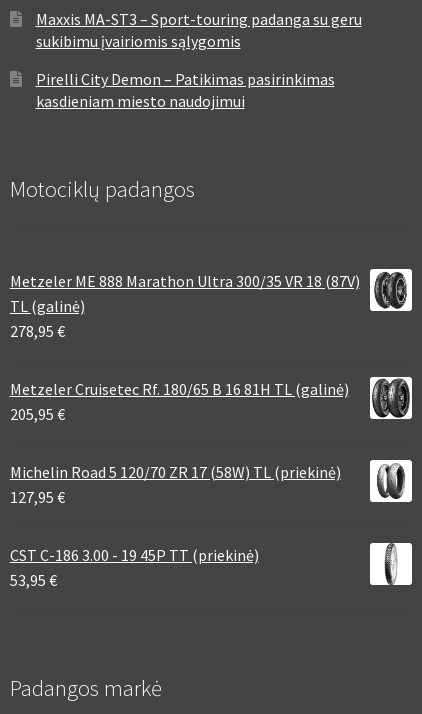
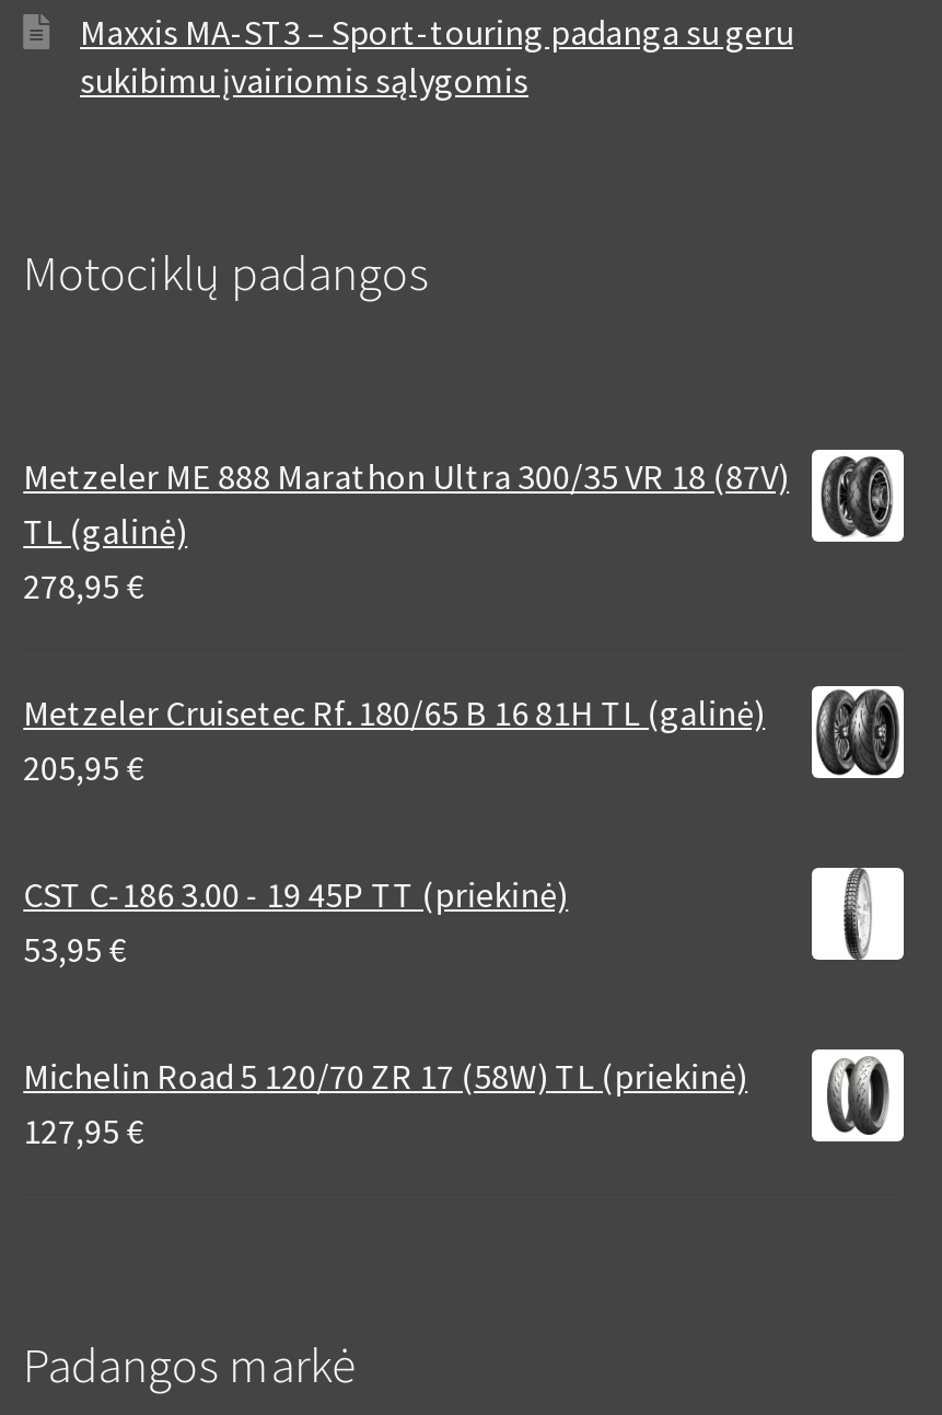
[35,69,334,111] Pirelli City Demon – Patikimas pasirinkimas | kasdieniam miesto naudojimui -> none
moved [10,462,341,507] -> [23,1053,747,1152]: Michelin Road 5 120/70 ZR 17 (58W) TL (priekinė) | 127,95 €
moved [10,545,259,590] -> [23,872,568,970]: CST C-186 3.00 - 19 45P TT (priekinė) | 53,95 €

